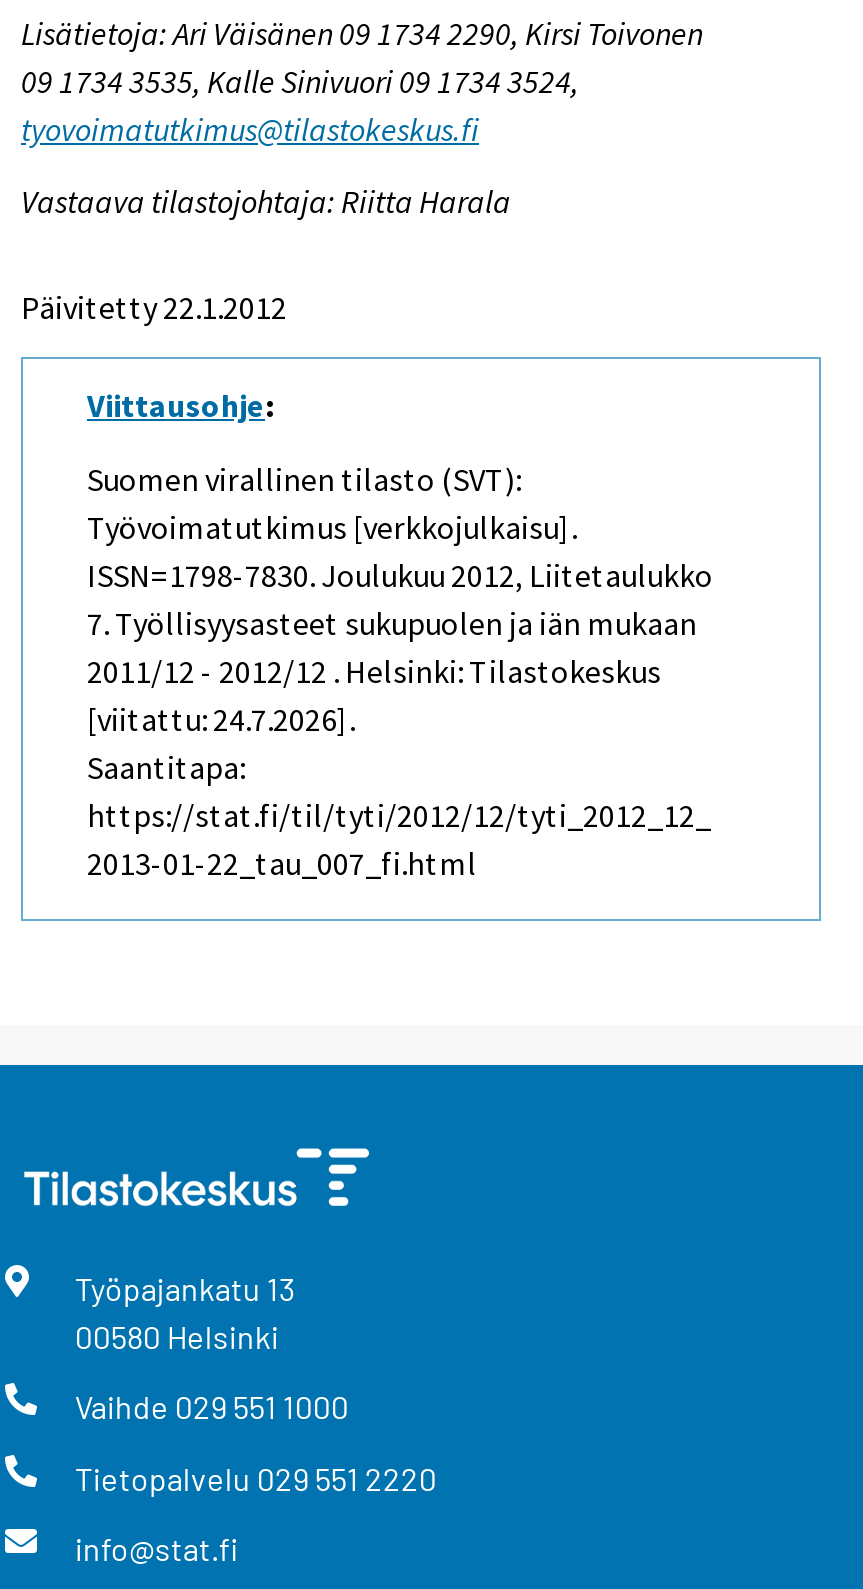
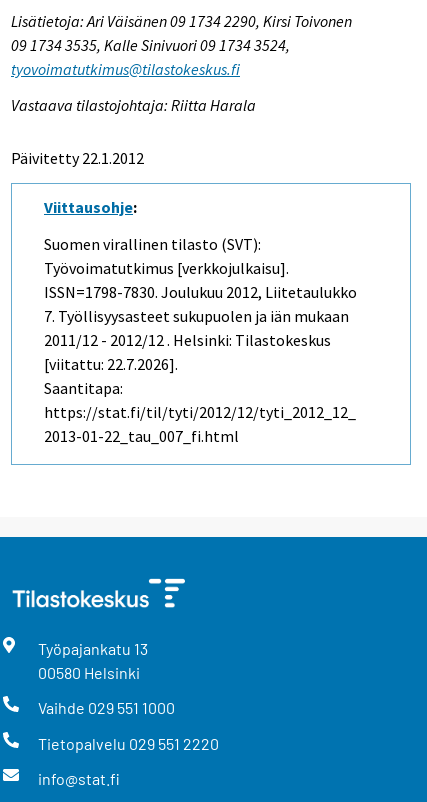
[87,699,355,739] [viitattu: 24.7.2026]. -> [44,354,178,374] [viitattu: 22.7.2026].

